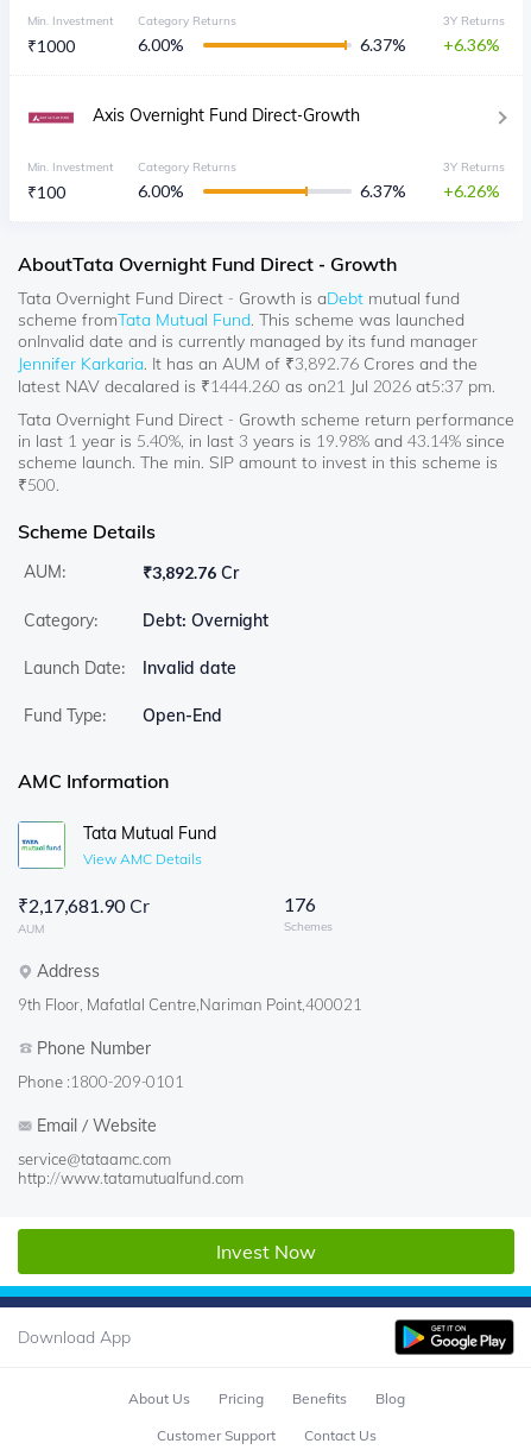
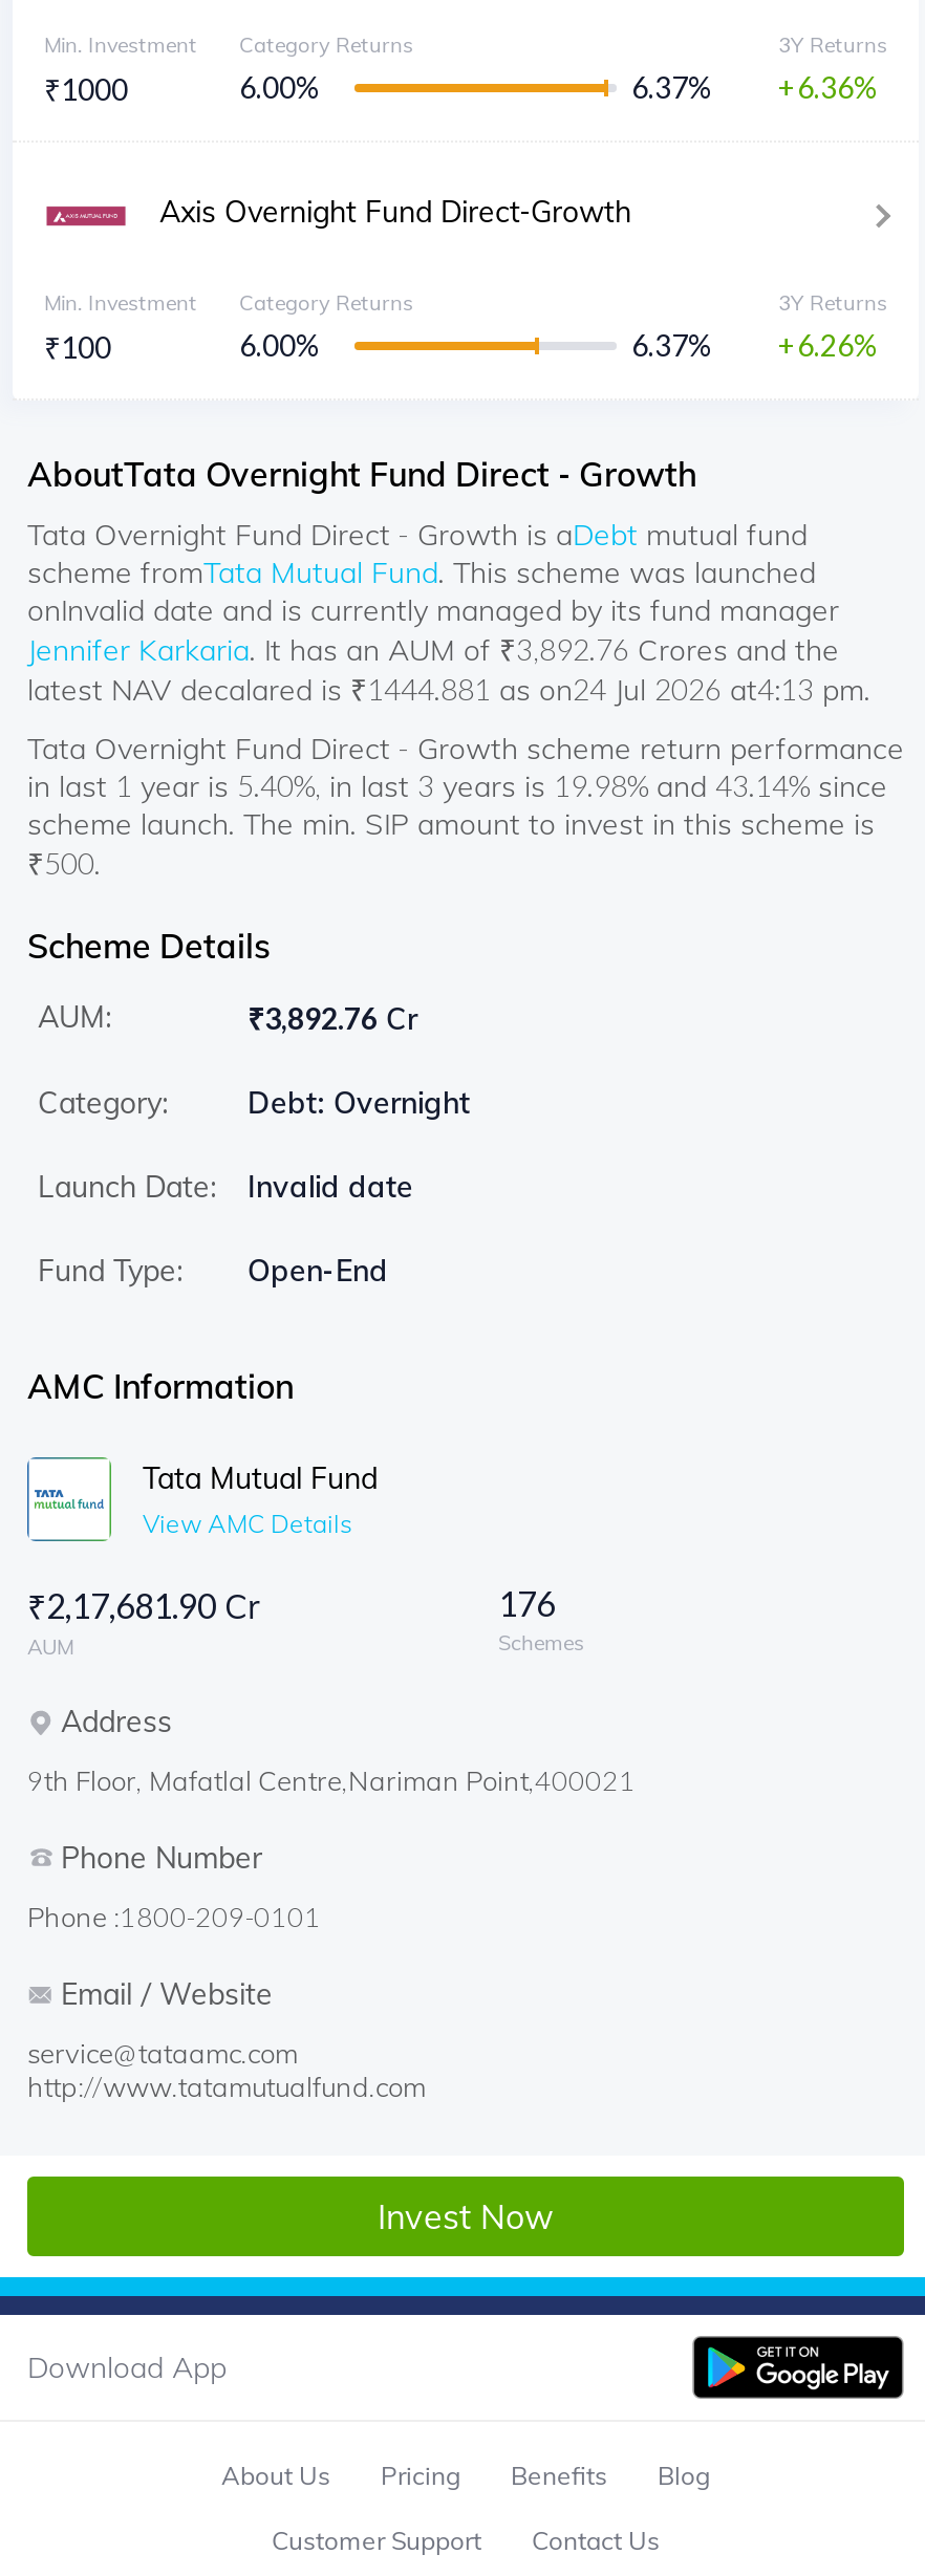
[18,376,495,397] latest NAV decalared is ₹1444.260 as on21 Jul 2026 at5:37 pm. -> [27,671,870,709] latest NAV decalared is ₹1444.881 as on24 Jul 2026 at4:13 pm.

